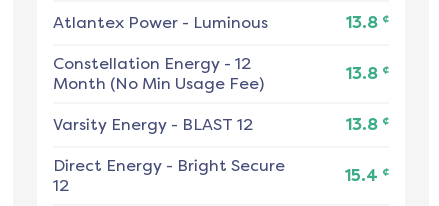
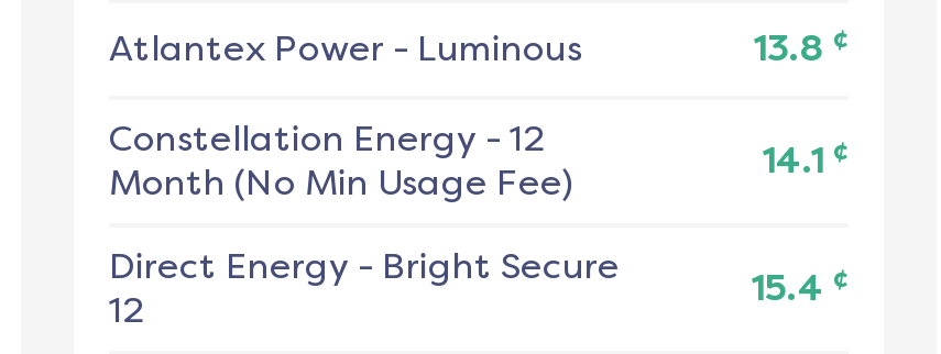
[53,62,389,134] 13.8 ¢ | Varsity Energy - BLAST 12 | 13.8 ¢ -> [763,135,849,181] 14.1 ¢

